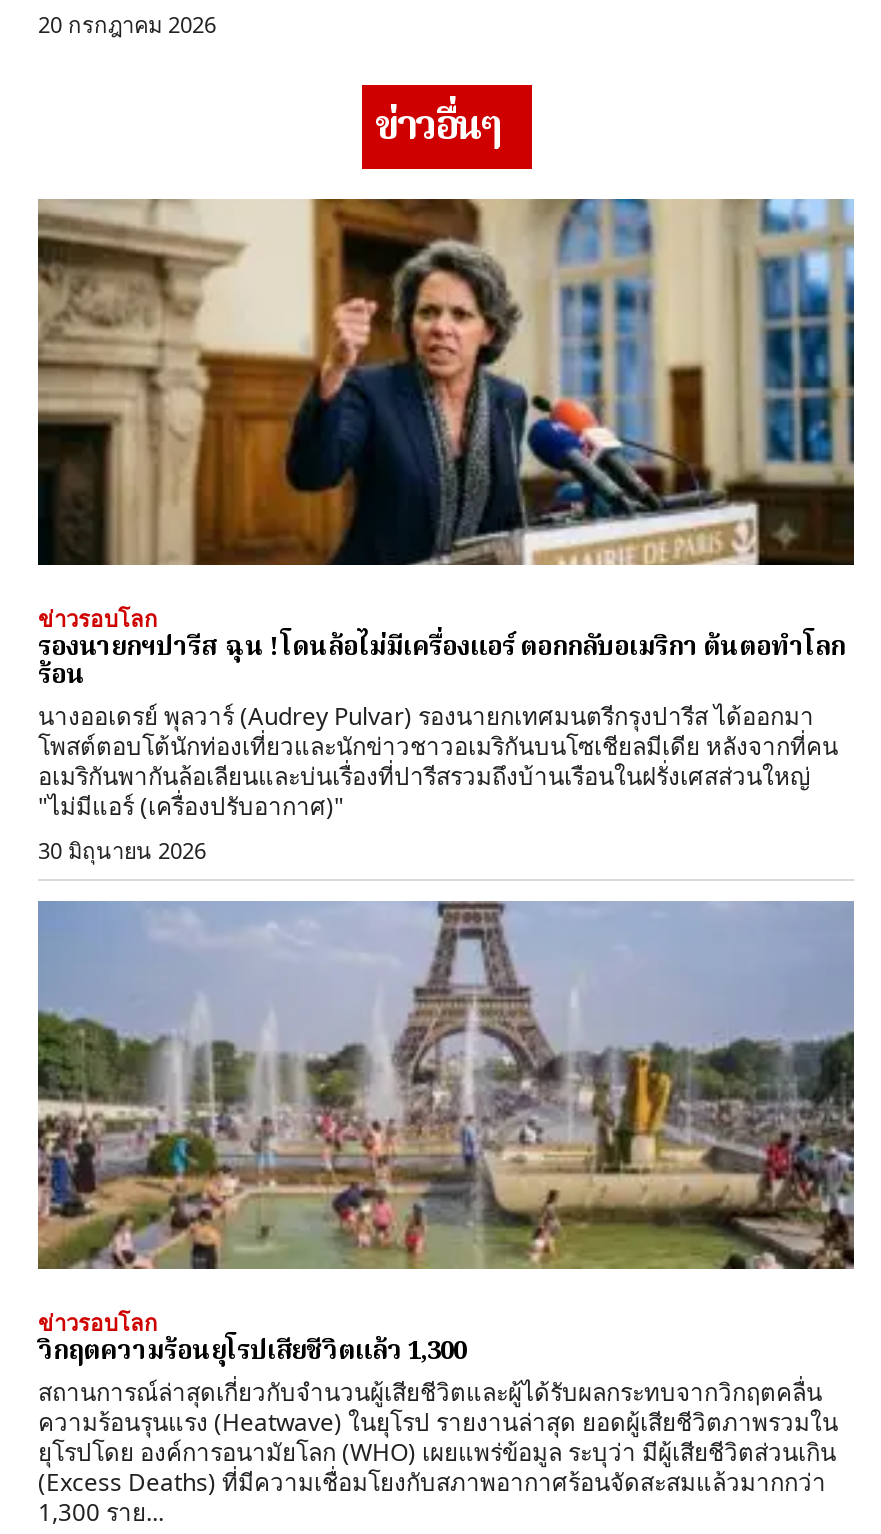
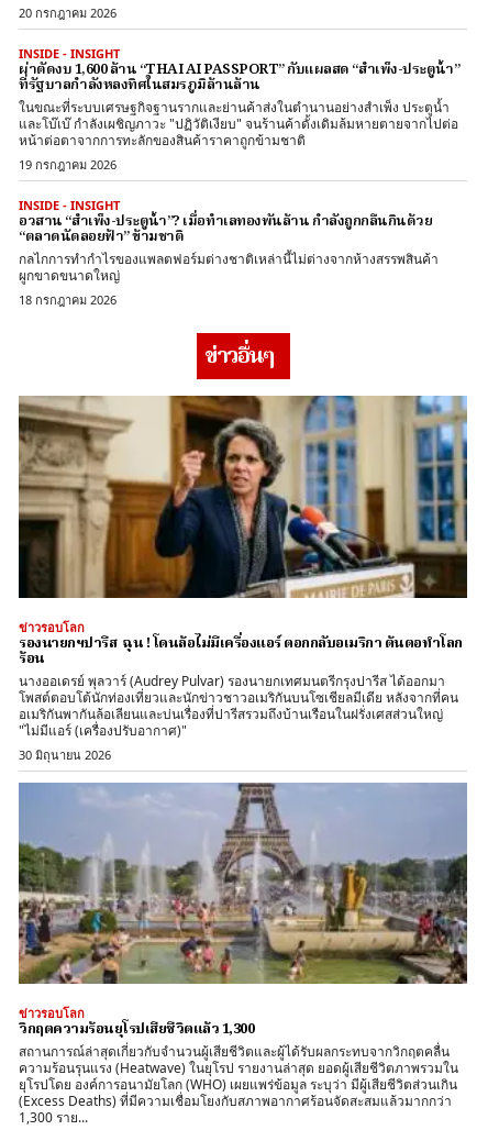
none -> [19,45,459,308] INSIDE - INSIGHT | ผ่าตัดงบ 1,600 ล้าน “THAI AI PASSPORT” กับแผลสด “สำเพ็ง-ประตูน้ำ” | ที่รัฐบาลกำลังหลงทิศในสมรภูมิล้านล้าน | ในขณะที่ระบบเศรษฐกิจฐานรากและย่านค้าส่งในตำนานอย่างสำเพ็ง ประตูน้ำ | และโบ๊เบ๊ กำลังเผชิญภาวะ "ปฏิวัติเงียบ" จนร้านค้าดั้งเดิมล้มหายตายจากไปต่อ | หน้าต่อตาจากการทะลักของสินค้าราคาถูกข้ามชาติ | 19 กรกฎาคม 2026 | INSIDE - INSIGHT | อวสาน “สำเพ็ง-ประตูน้ำ”? เมื่อทำเลทองพันล้าน กำลังถูกกลืนกินด้วย | “ตลาดนัดลอยฟ้า” ข้ามชาติ | กลไกการทำกำไรของแพลตฟอร์มต่างชาติเหล่านี้ไม่ต่างจากห้างสรรพสินค้า | ผูกขาดขนาดใหญ่ | 18 กรกฎาคม 2026

